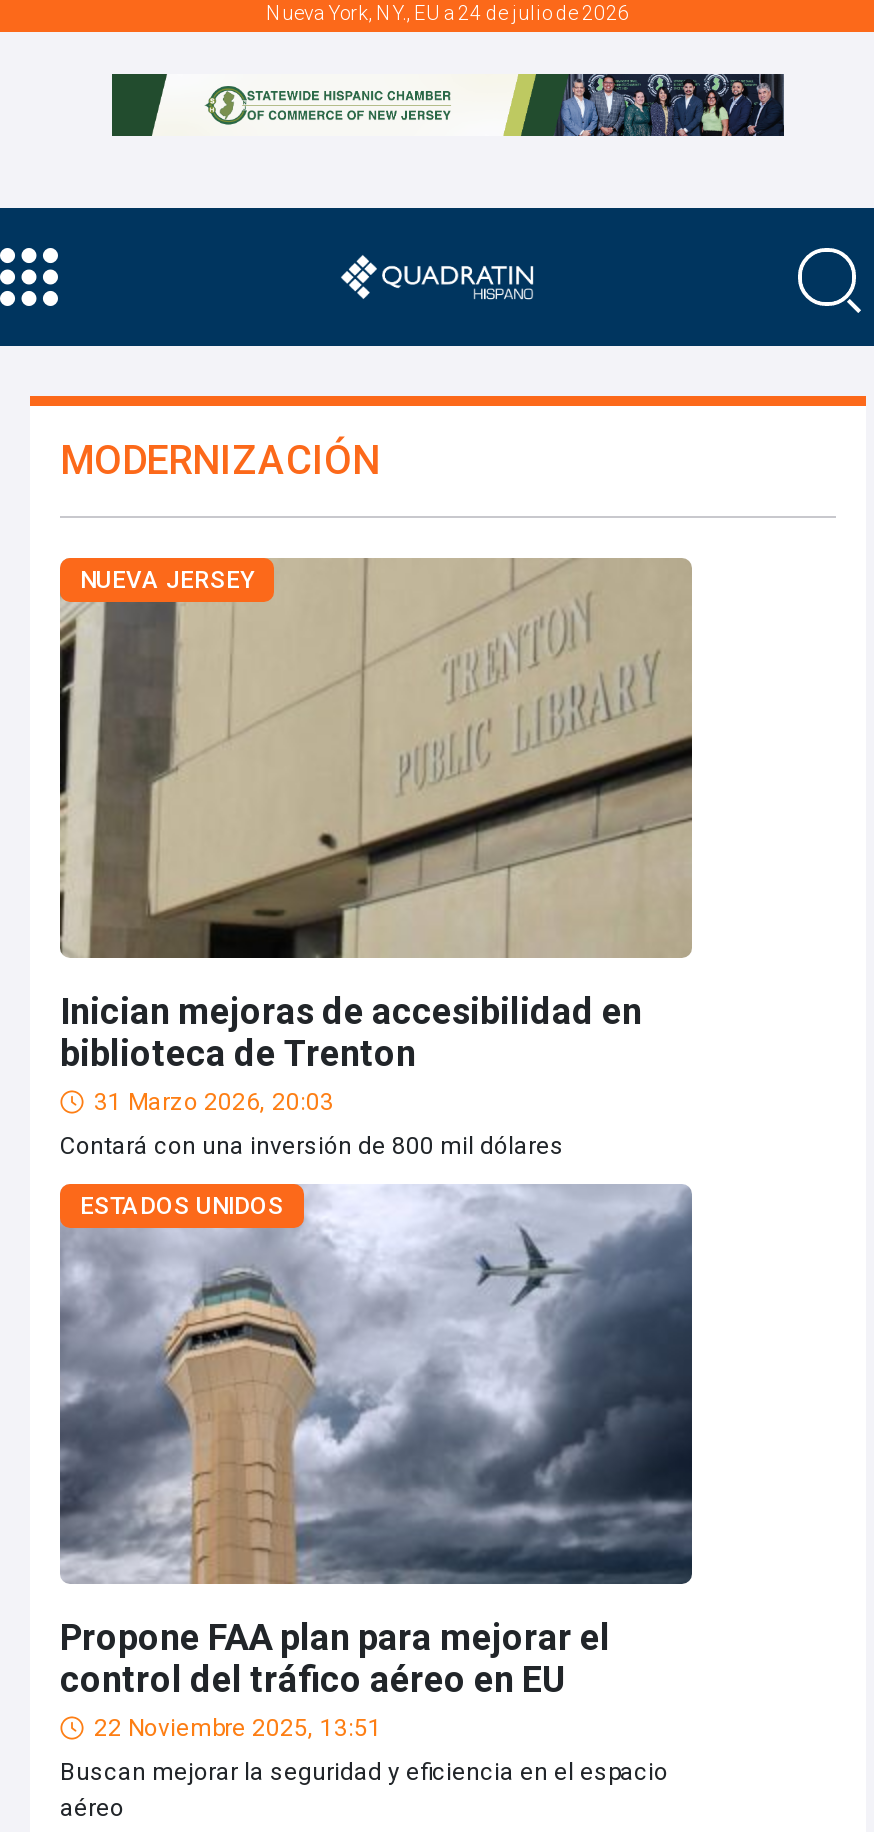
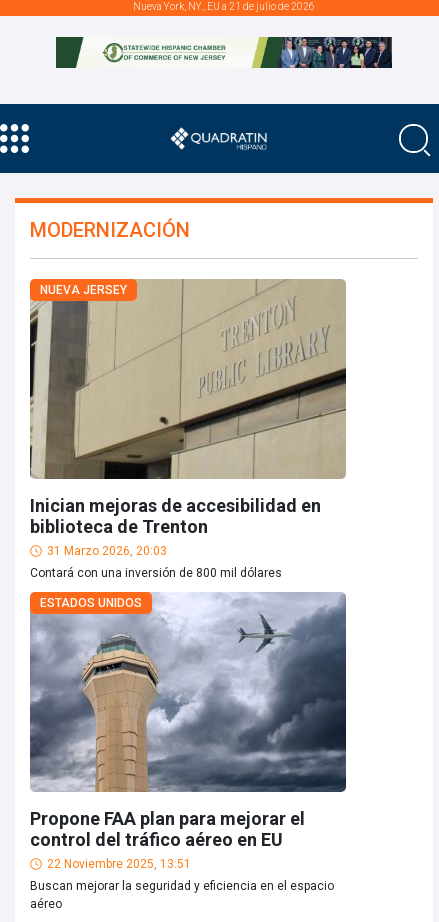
[266,2,630,24] Nueva York, NY., EU a 24 de julio de 2026 -> [133,1,315,12] Nueva York, NY., EU a 21 de julio de 2026

